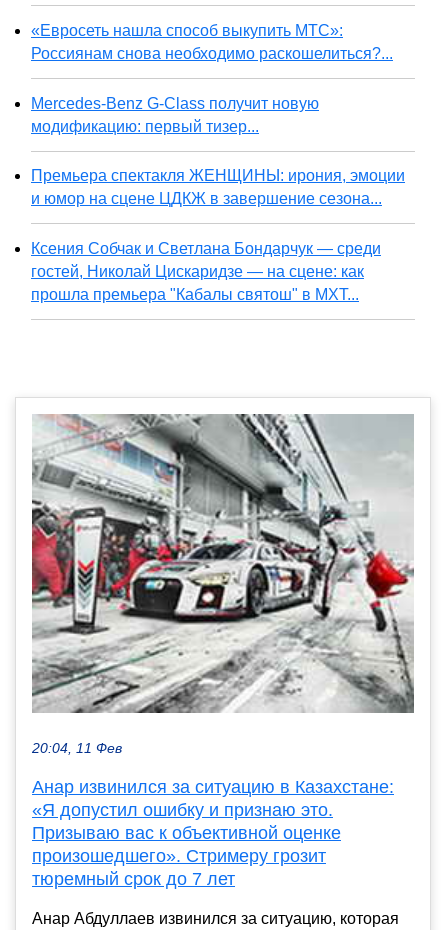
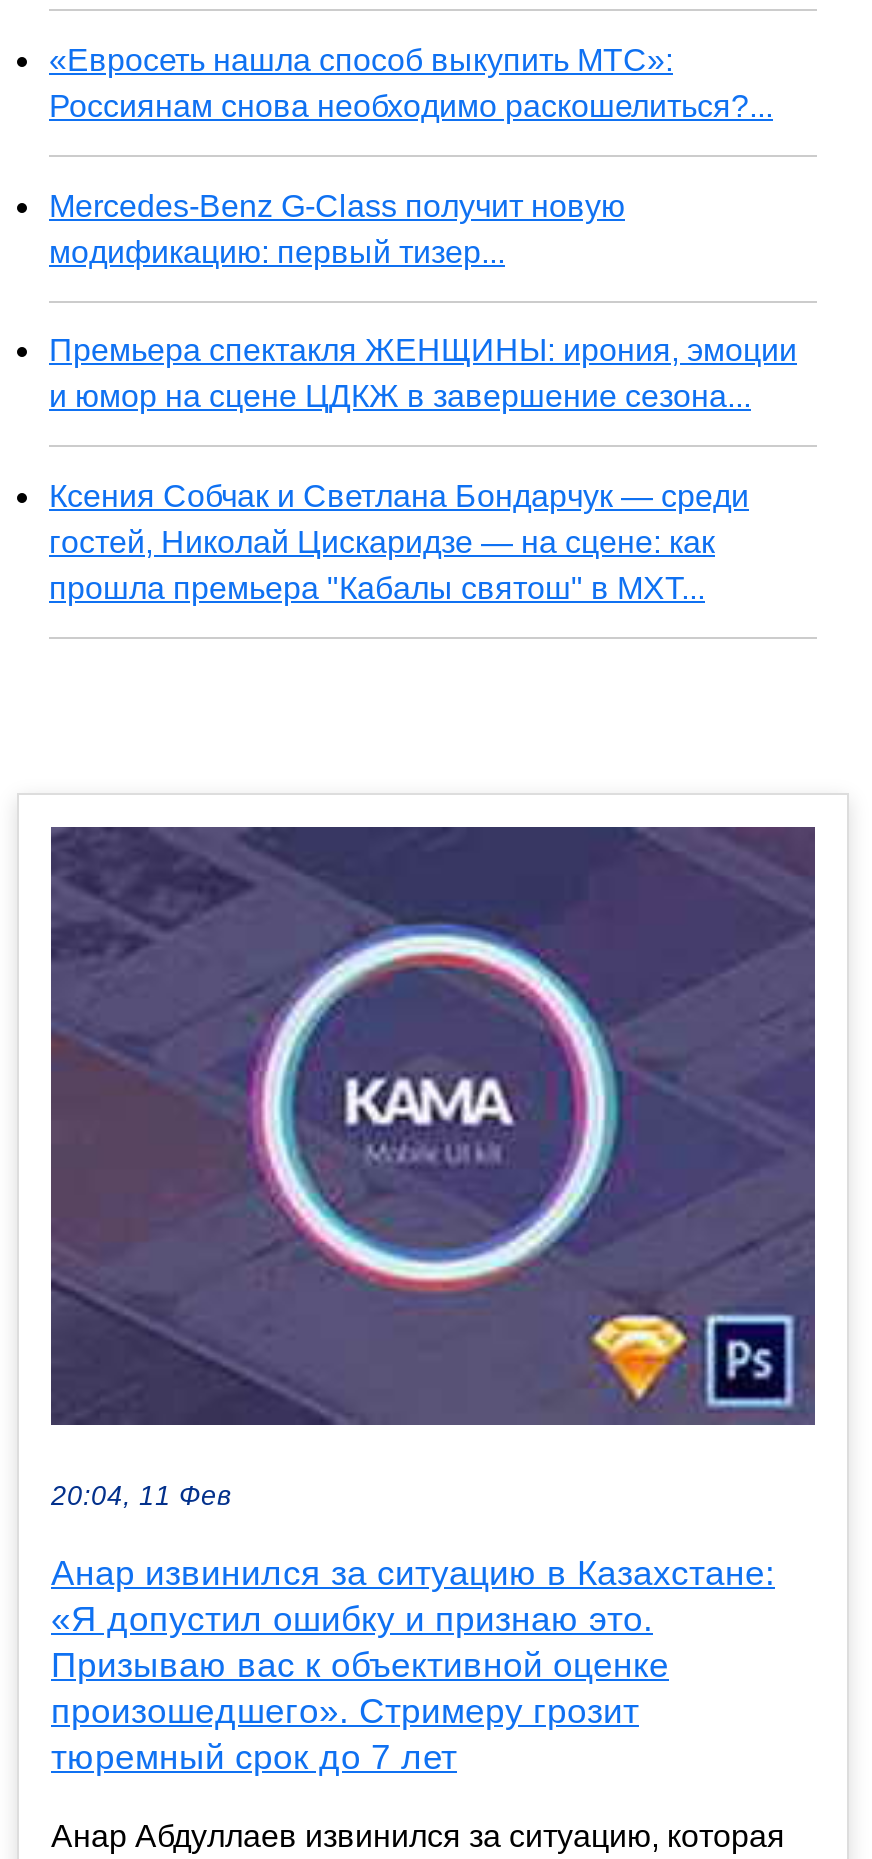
[31,414,414,713] [image] -> [49,825,817,1427] [image]

